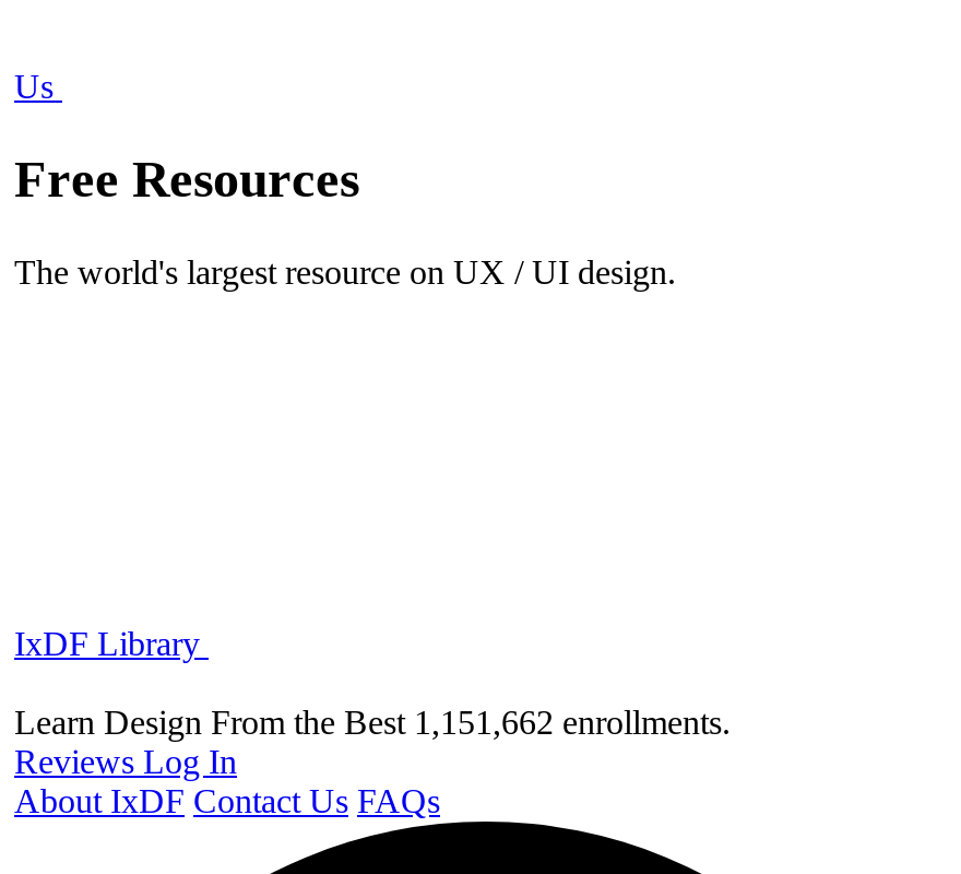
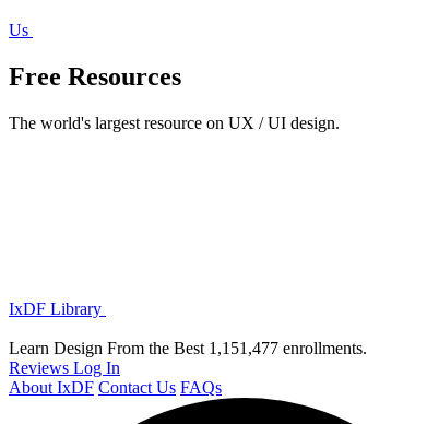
[14,703,731,740] Learn Design From the Best 1,151,662 enrollments. -> [9,338,367,357] Learn Design From the Best 1,151,477 enrollments.

